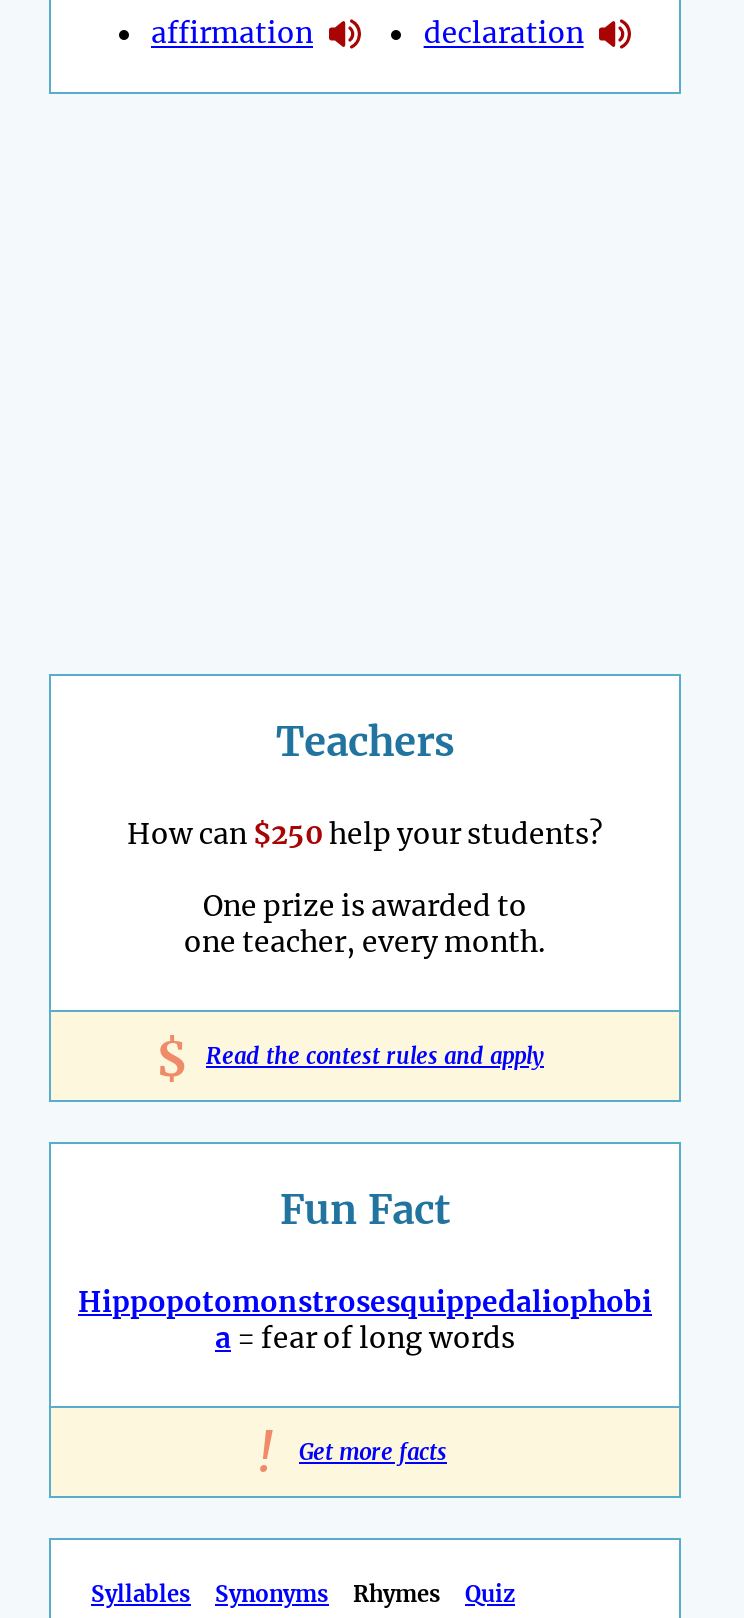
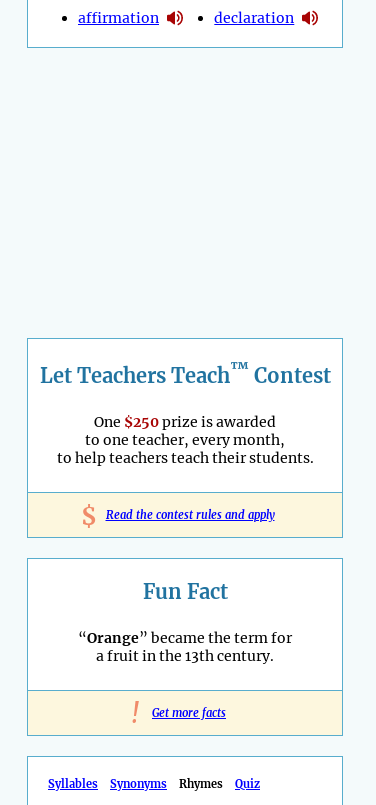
[127,717,603,961] Teachers | How can $250 help your students? | One prize is awarded to | one teacher, every month. -> [39,359,330,467] Let Teachers Teach™ Contest | One $250 prize is awarded | to one teacher, every month, | to help teachers teach their students.
[78,1285,652,1357] Hippopotomonstrosesquippedaliophobi | a = fear of long words -> [78,629,292,665] “Orange” became the term for | a fruit in the 13th century.

